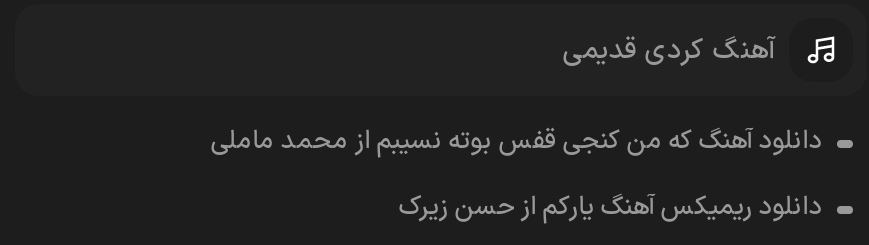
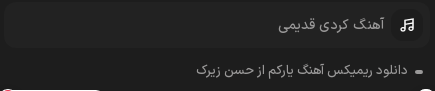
[211,122,823,162] دانلود آهنگ که من کنجی قفس بوته نسیبم از محمد ماملی -> none

